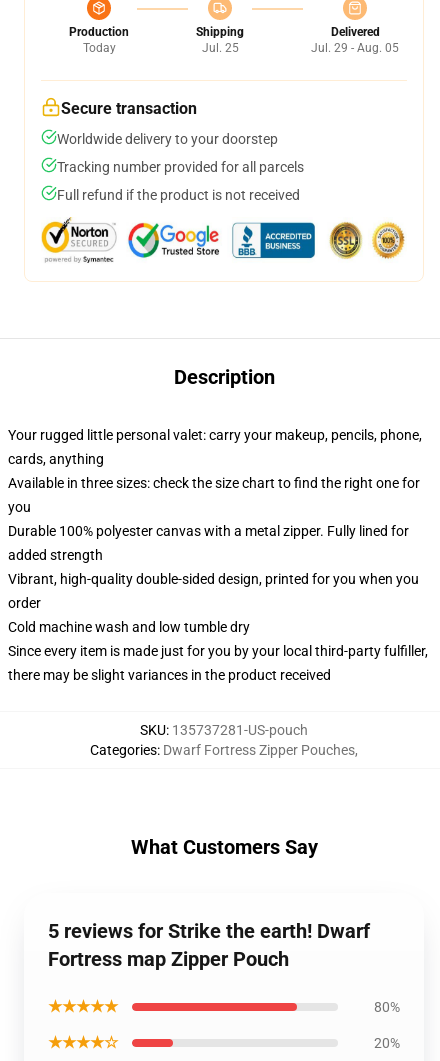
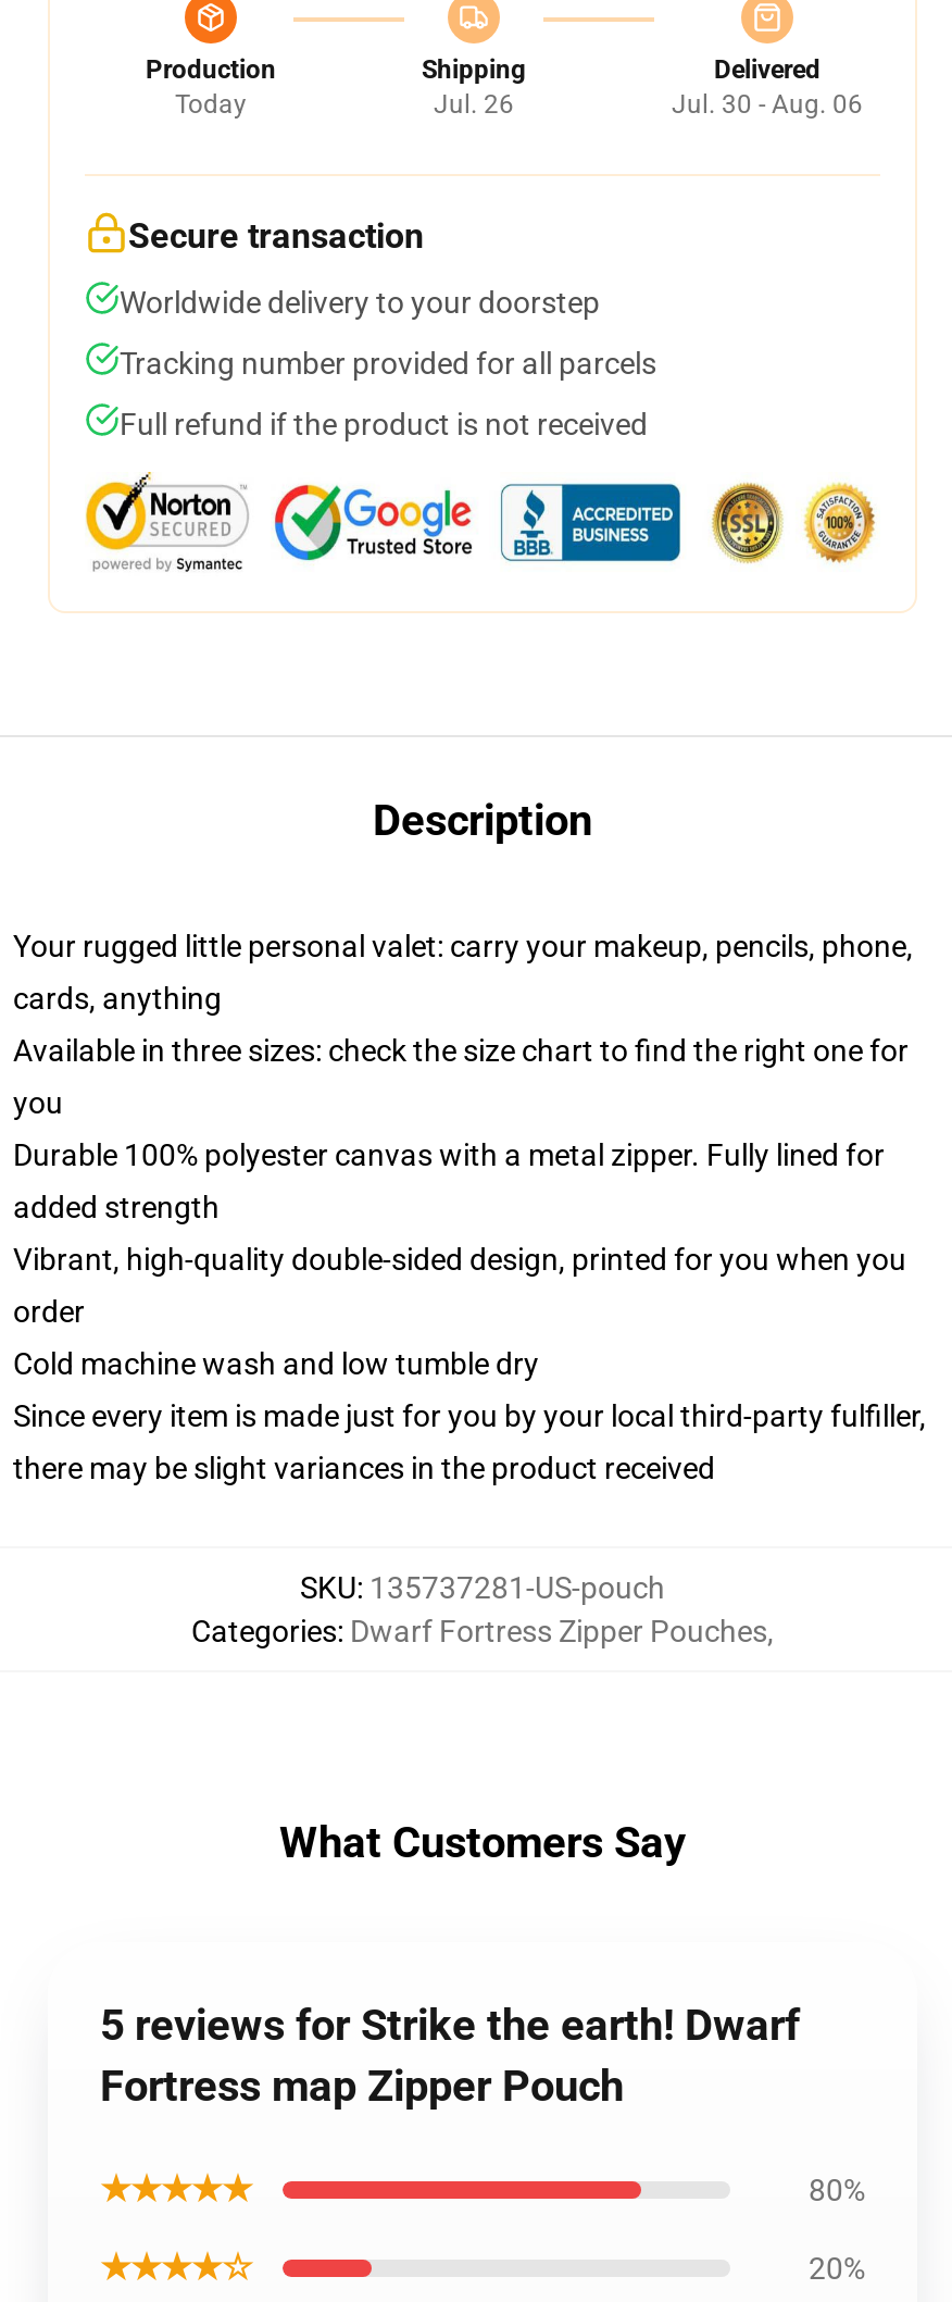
[201,41,238,55] Jul. 25 -> [434,89,514,120] Jul. 26
[311,41,399,55] Jul. 29 - Aug. 05 -> [672,89,863,120] Jul. 30 - Aug. 06

